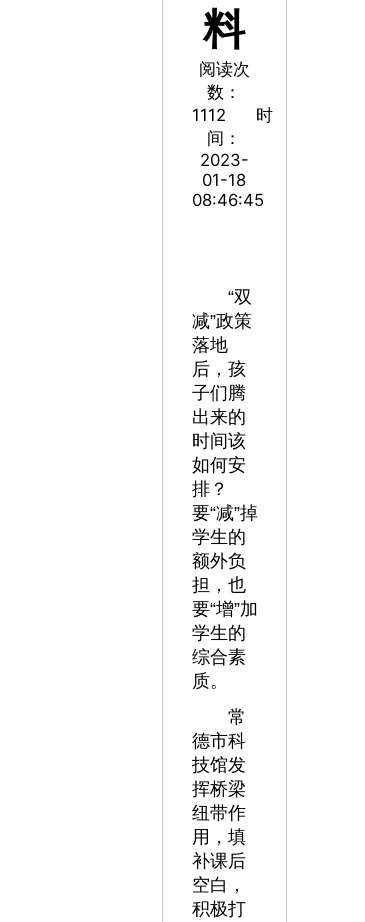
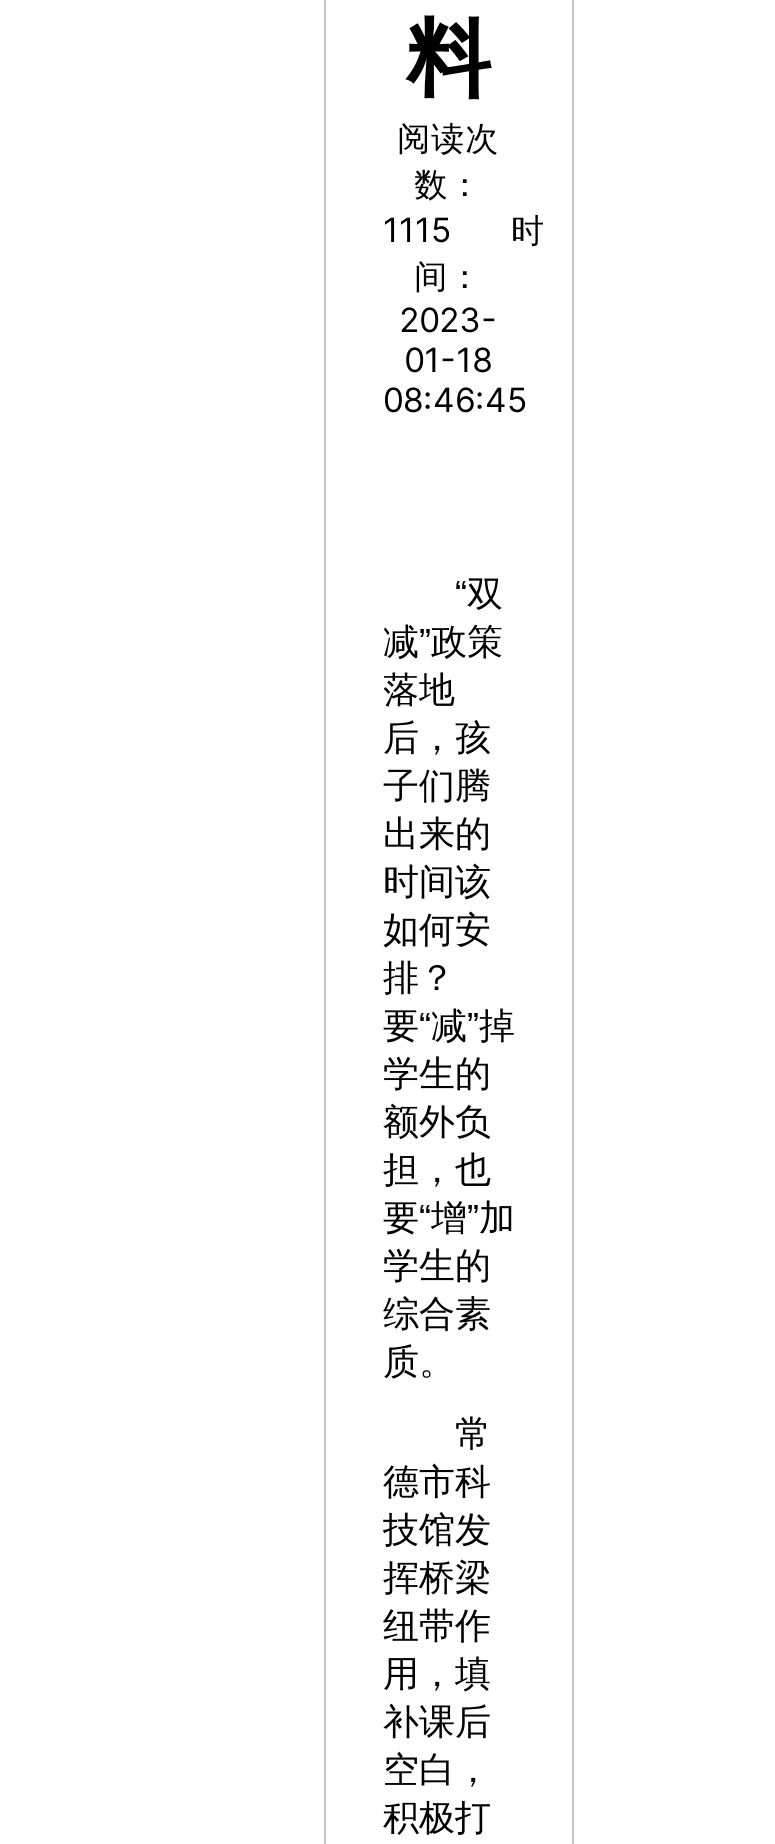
[191,105,272,125] 1112 时 -> [383,209,545,249] 1115 时

